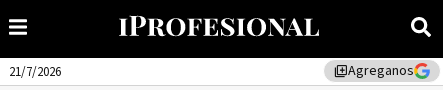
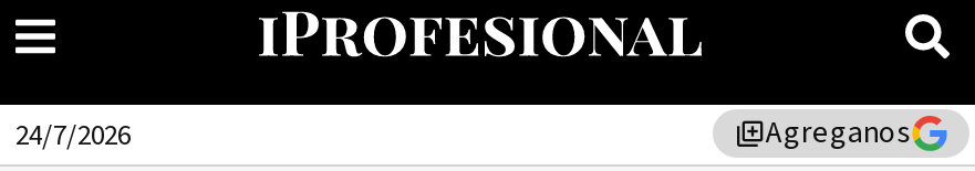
[9,64,61,81] 21/7/2026 -> [15,118,131,156] 24/7/2026

